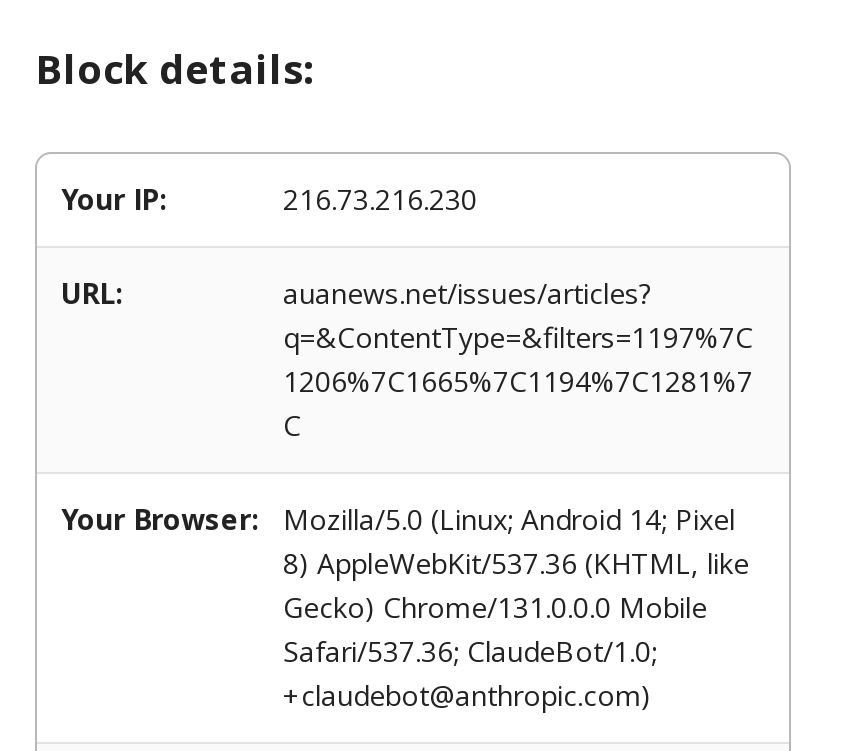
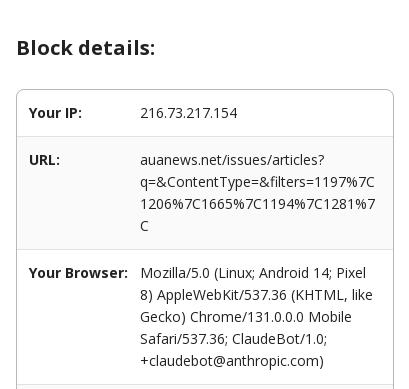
[283,180,477,218] 216.73.216.230 -> [140,103,237,122] 216.73.217.154

